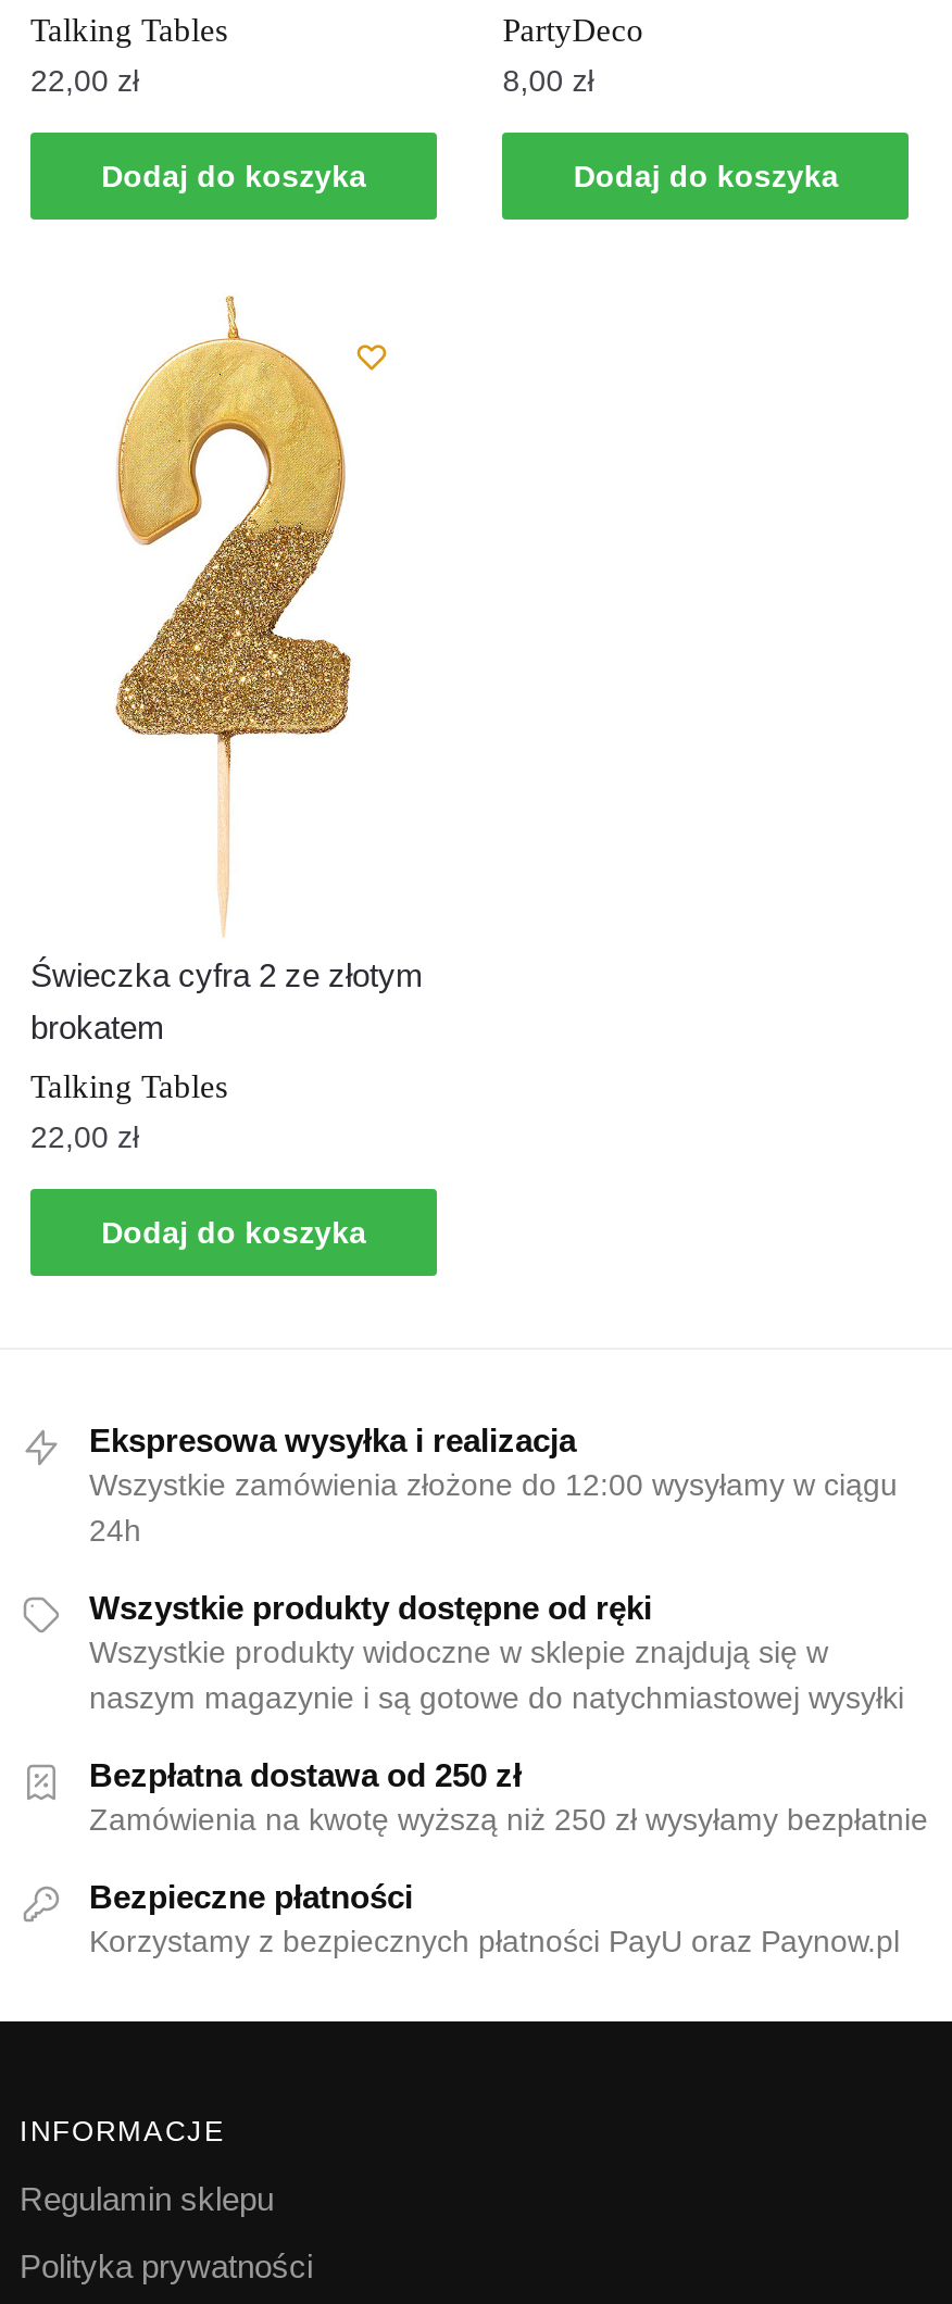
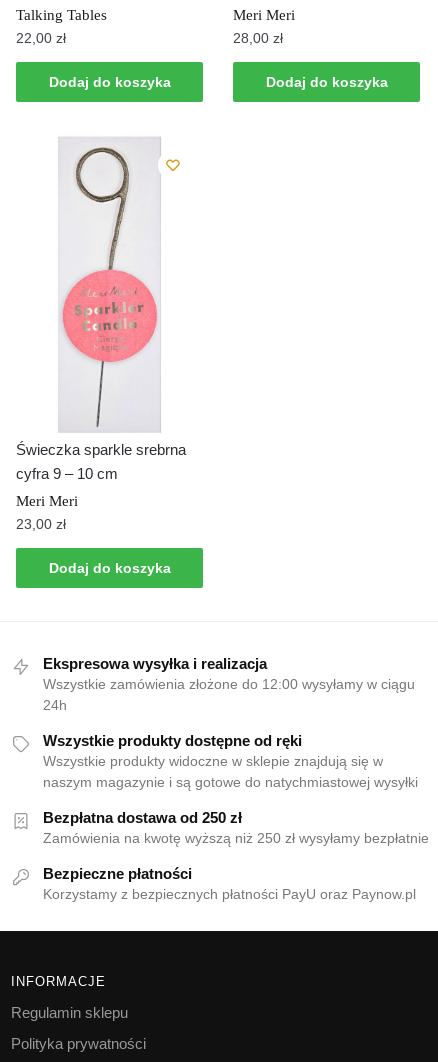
[503,14,644,99] PartyDeco | 8,00 zł -> [233,7,295,46] Meri Meri | 28,00 zł
[30,295,424,1047] [image] | Świeczka cyfra 2 ze złotym | brokatem -> [16,137,186,482] [image] | Świeczka sparkle srebrna | cyfra 9 – 10 cm
[30,1070,228,1155] Talking Tables | 22,00 zł -> [16,493,78,532] Meri Meri | 23,00 zł

